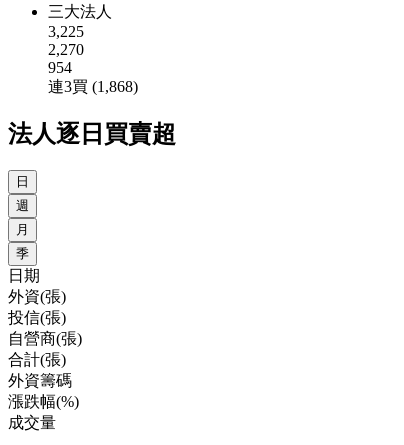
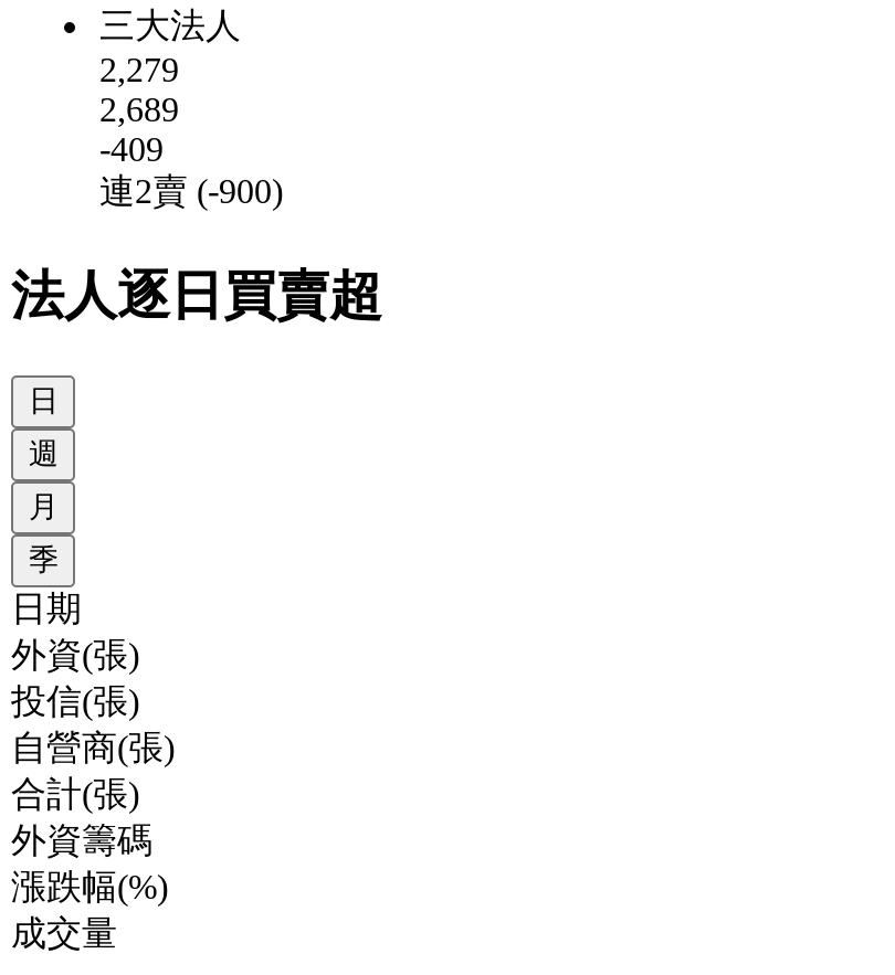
[48,23,84,40] 3,225 -> [99,51,179,88] 2,279
[48,41,84,58] 2,270 -> [99,90,179,128] 2,689
[48,59,72,76] 954 -> [99,130,164,168] -409
[48,78,138,95] 連3買 (1,868) -> [99,172,283,210] 連2賣 (-900)

